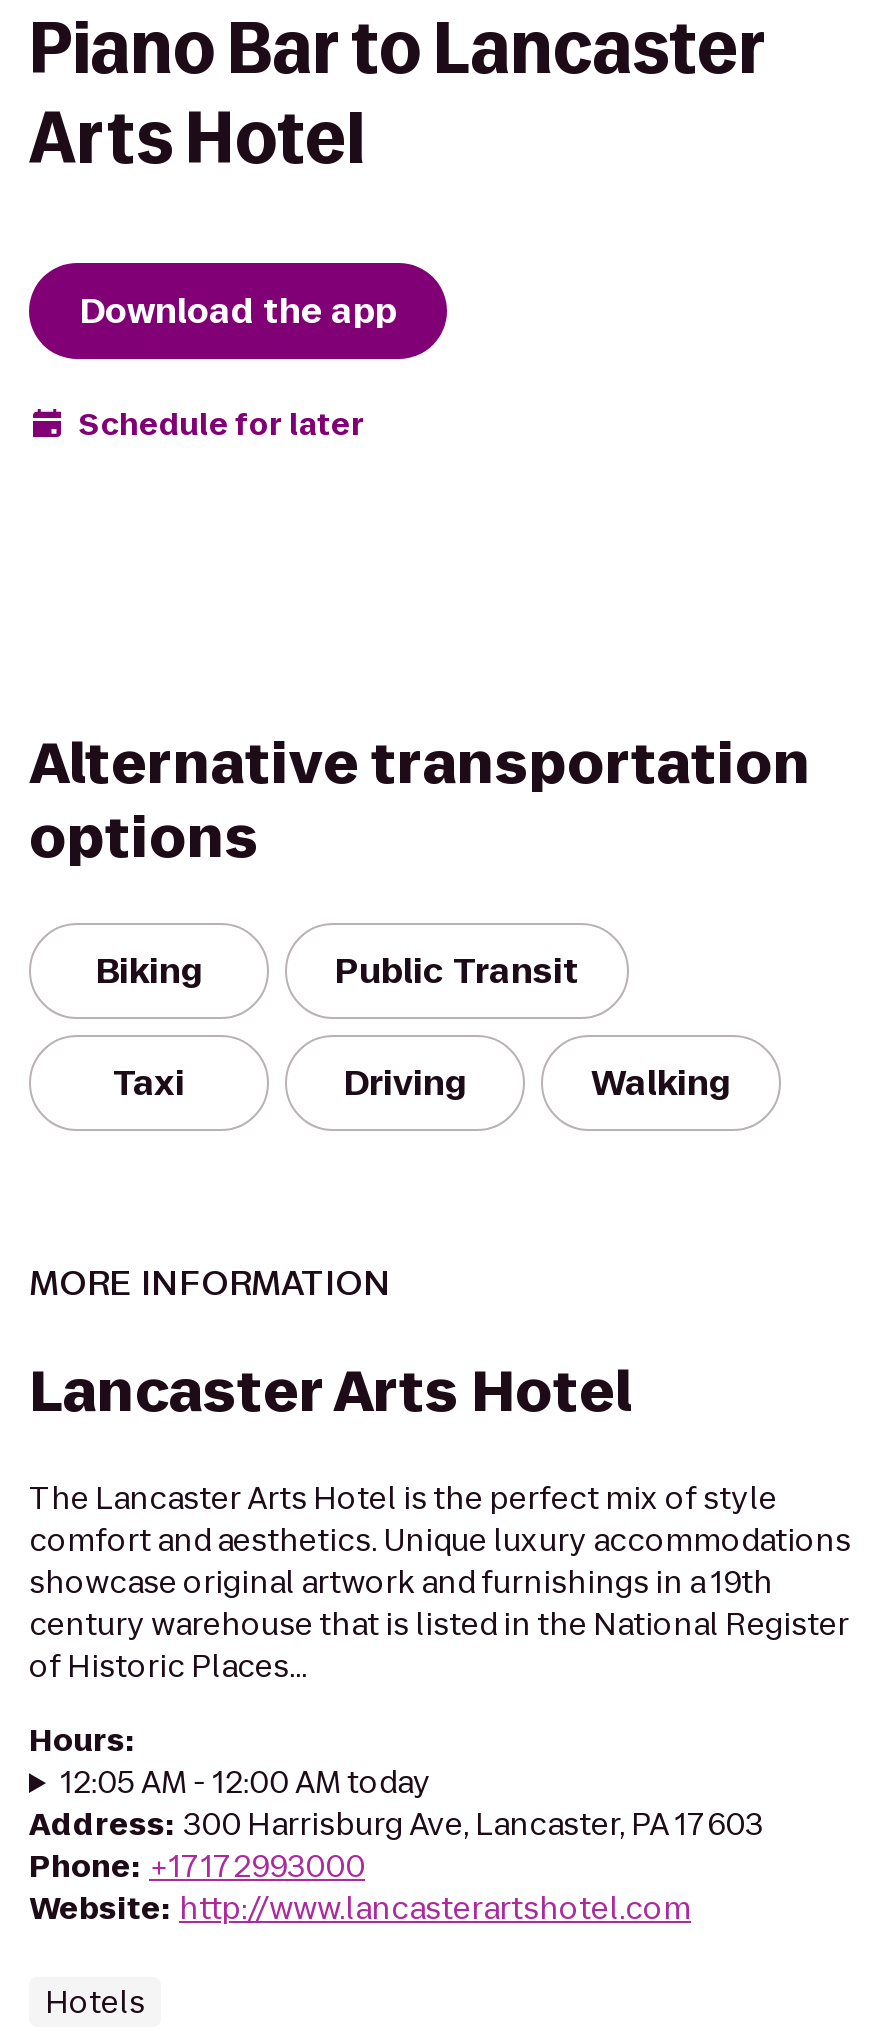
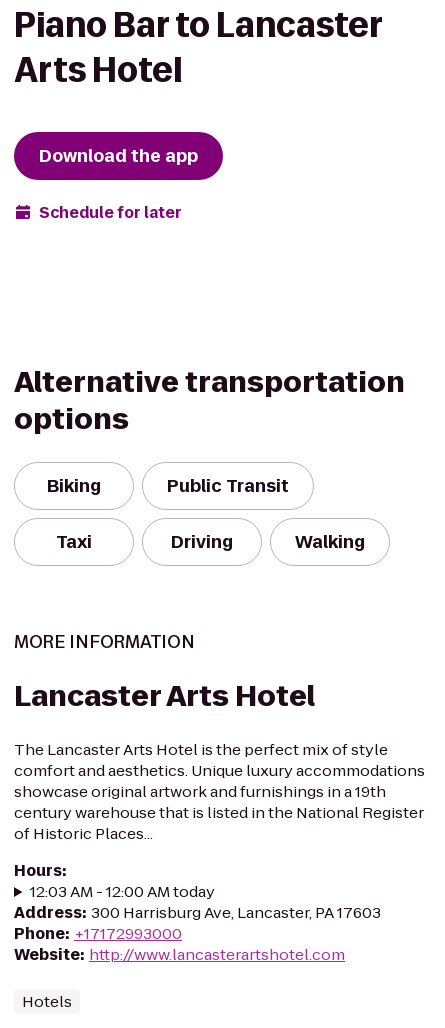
[61,1761,431,1803] 12:05 AM - 12:00 AM today -> [30,881,215,902] 12:03 AM - 12:00 AM today

